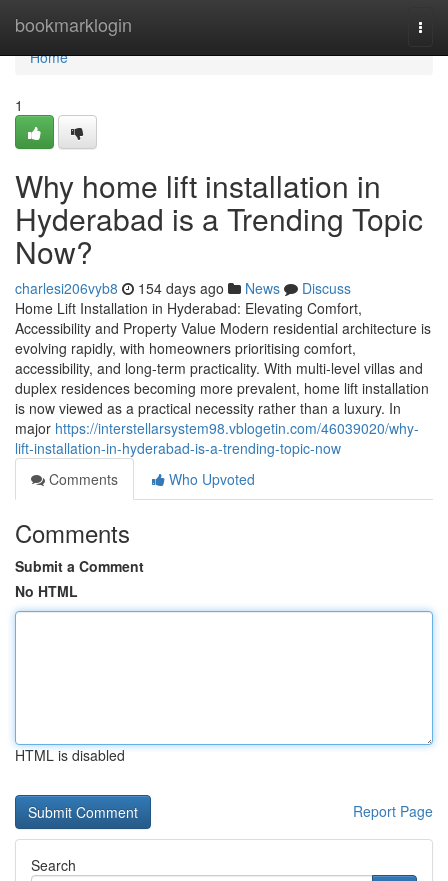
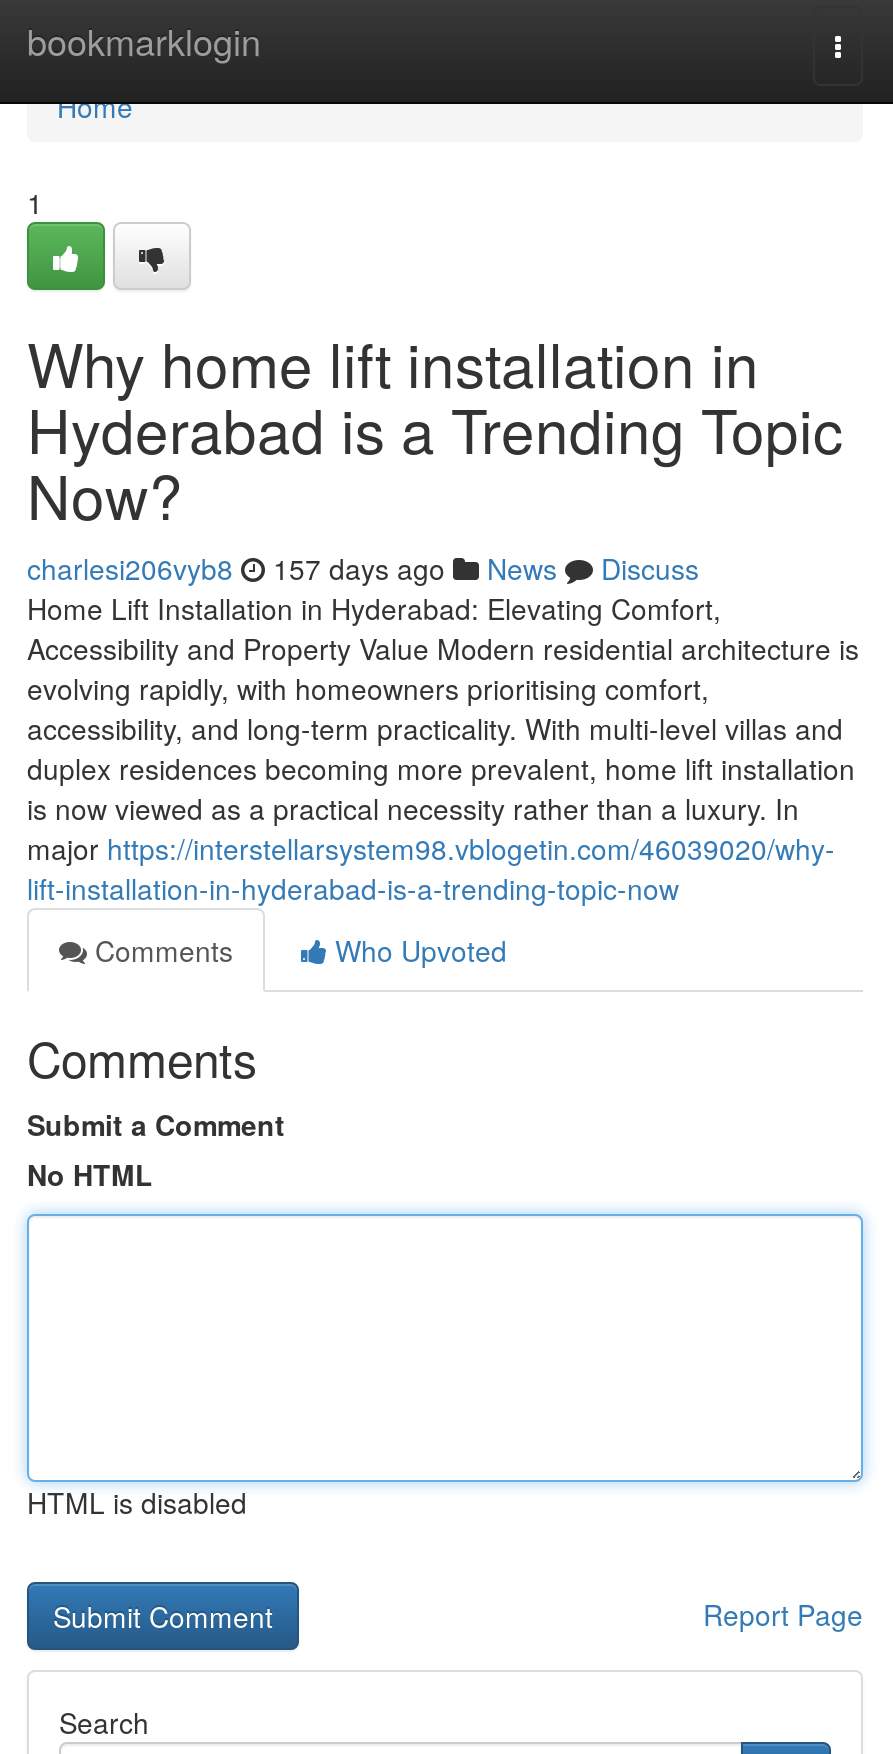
[15,278,351,298] charlesi206vyb8 154 days ago News Discuss -> [27,548,699,588] charlesi206vyb8 157 days ago News Discuss

